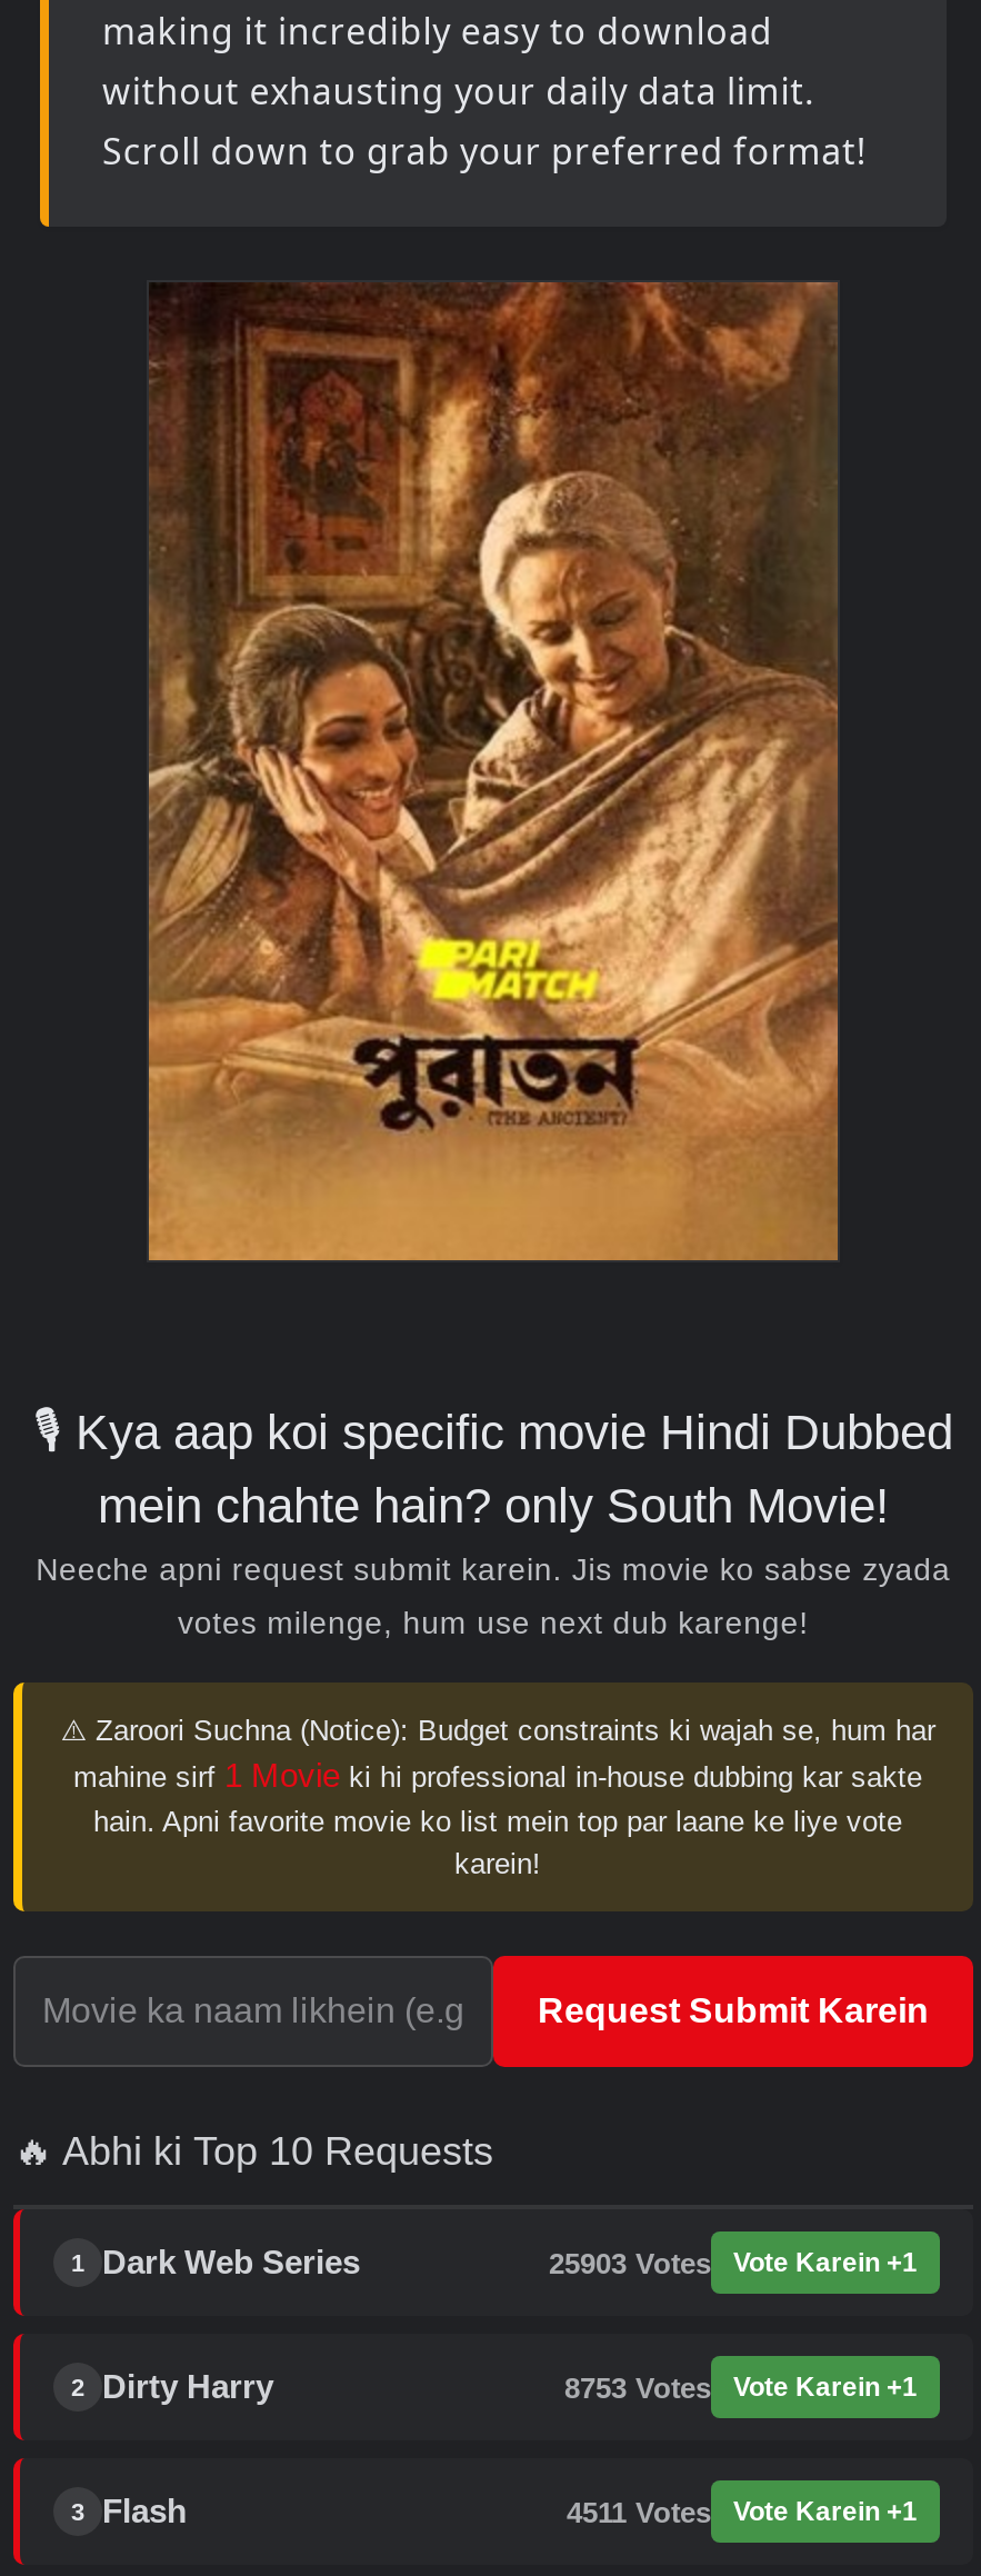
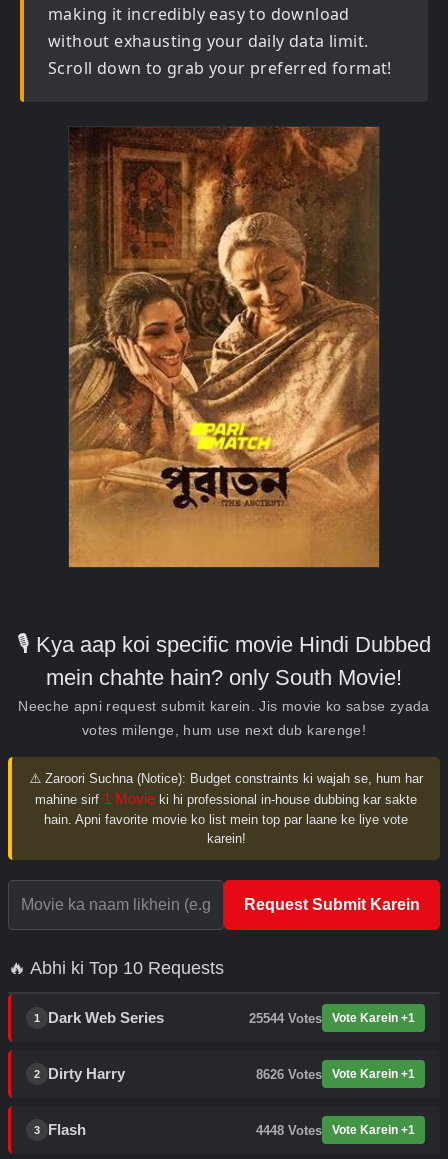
[549,2246,918,2279] 25903 Votes Vote Karein +1 -> [249,1010,415,1025] 25544 Votes Vote Karein +1
[564,2370,918,2404] 8753 Votes Vote Karein +1 -> [256,1066,415,1081] 8626 Votes Vote Karein +1
[567,2495,918,2528] 4511 Votes Vote Karein +1 -> [256,1122,415,1137] 4448 Votes Vote Karein +1

